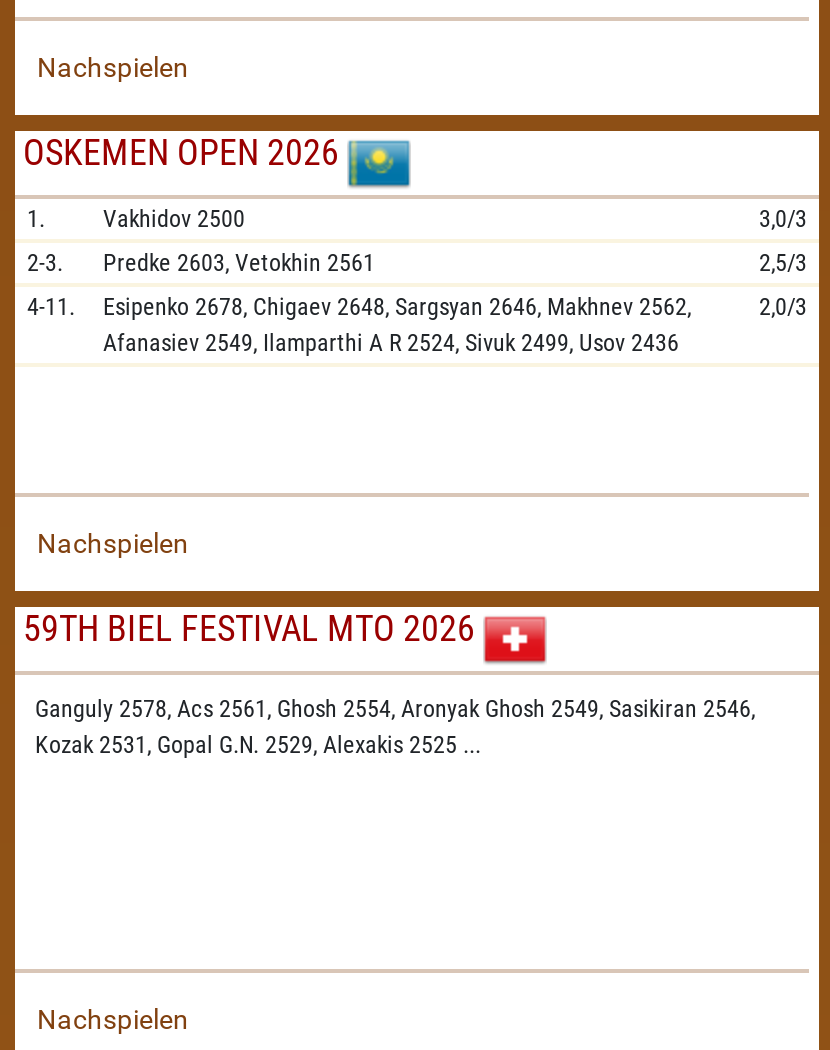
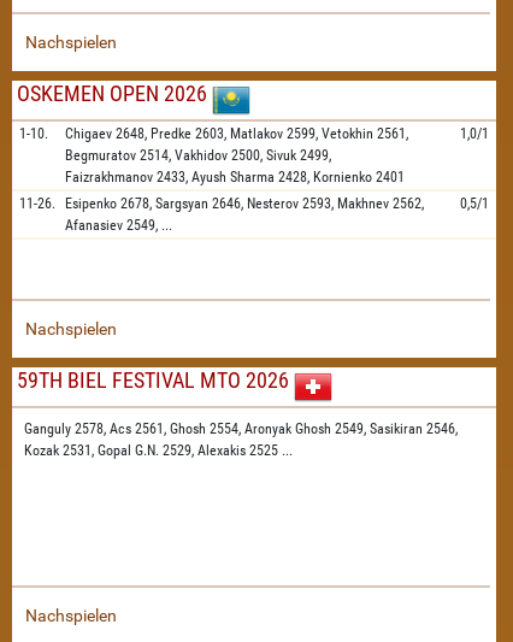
[27,205,807,233] 1. | Vakhidov 2500 | 3,0/3 -> [19,125,408,185] 1-10. | Chigaev 2648, Predke 2603, Matlakov 2599, Vetokhin 2561, | Begmuratov 2514, Vakhidov 2500, Sivuk 2499, | Faizrakhmanov 2433, Ayush Sharma 2428, Kornienko 2401
[27,249,807,277] 2-3. | Predke 2603, Vetokhin 2561 | 2,5/3 -> [460,125,489,142] 1,0/1
[27,293,691,357] 4-11. | Esipenko 2678, Chigaev 2648, Sargsyan 2646, Makhnev 2562, | Afanasiev 2549, Ilamparthi A R 2524, Sivuk 2499, Usov 2436 -> [19,195,424,234] 11-26. Esipenko 2678, Sargsyan 2646, Nesterov 2593, Makhnev 2562, | Afanasiev 2549,...
[759,293,807,321] 2,0/3 -> [460,195,489,212] 0,5/1

